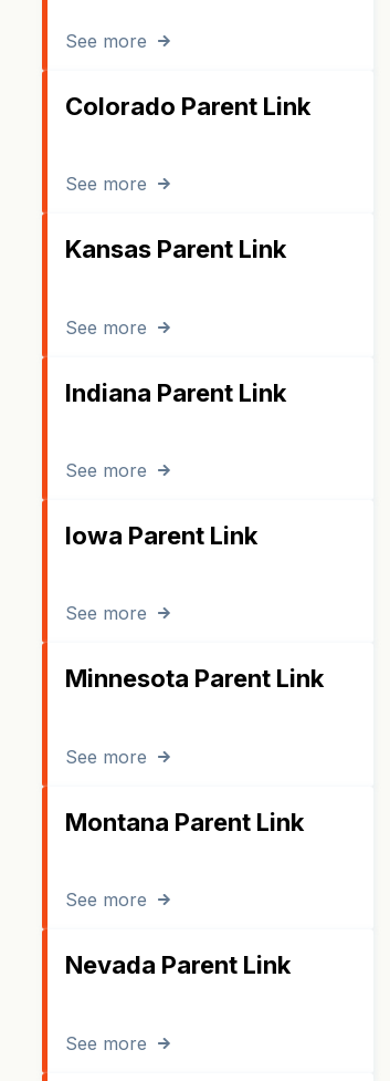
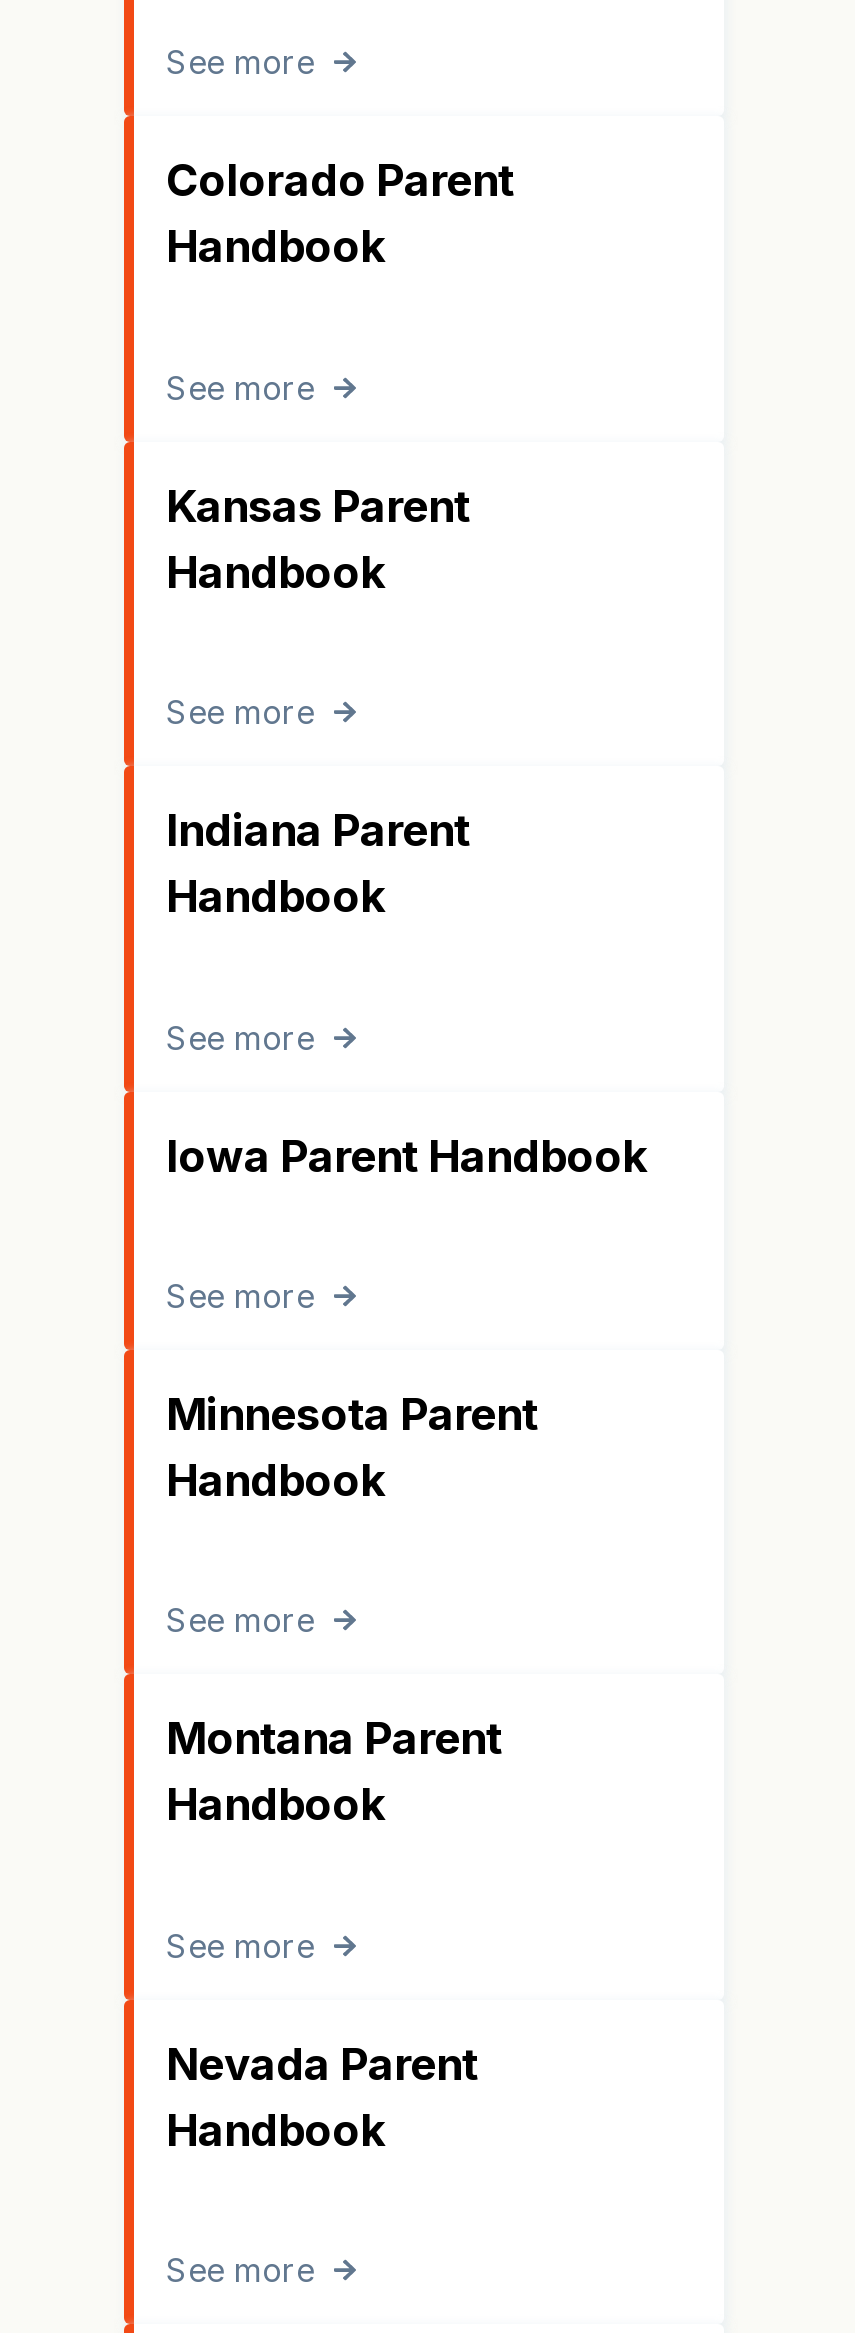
[65,92,310,120] Colorado Parent Link -> [166,155,514,273] Colorado Parent | Handbook
[65,235,286,264] Kansas Parent Link -> [166,480,470,598] Kansas Parent | Handbook
[65,378,286,407] Indiana Parent Link -> [166,804,470,922] Indiana Parent | Handbook
[65,521,257,550] Iowa Parent Link -> [166,1129,646,1181] Iowa Parent Handbook
[65,664,324,693] Minnesota Parent Link -> [166,1388,538,1506] Minnesota Parent | Handbook
[65,807,304,836] Montana Parent Link -> [166,1713,502,1831] Montana Parent | Handbook
[65,951,291,979] Nevada Parent Link -> [166,2037,478,2155] Nevada Parent | Handbook

